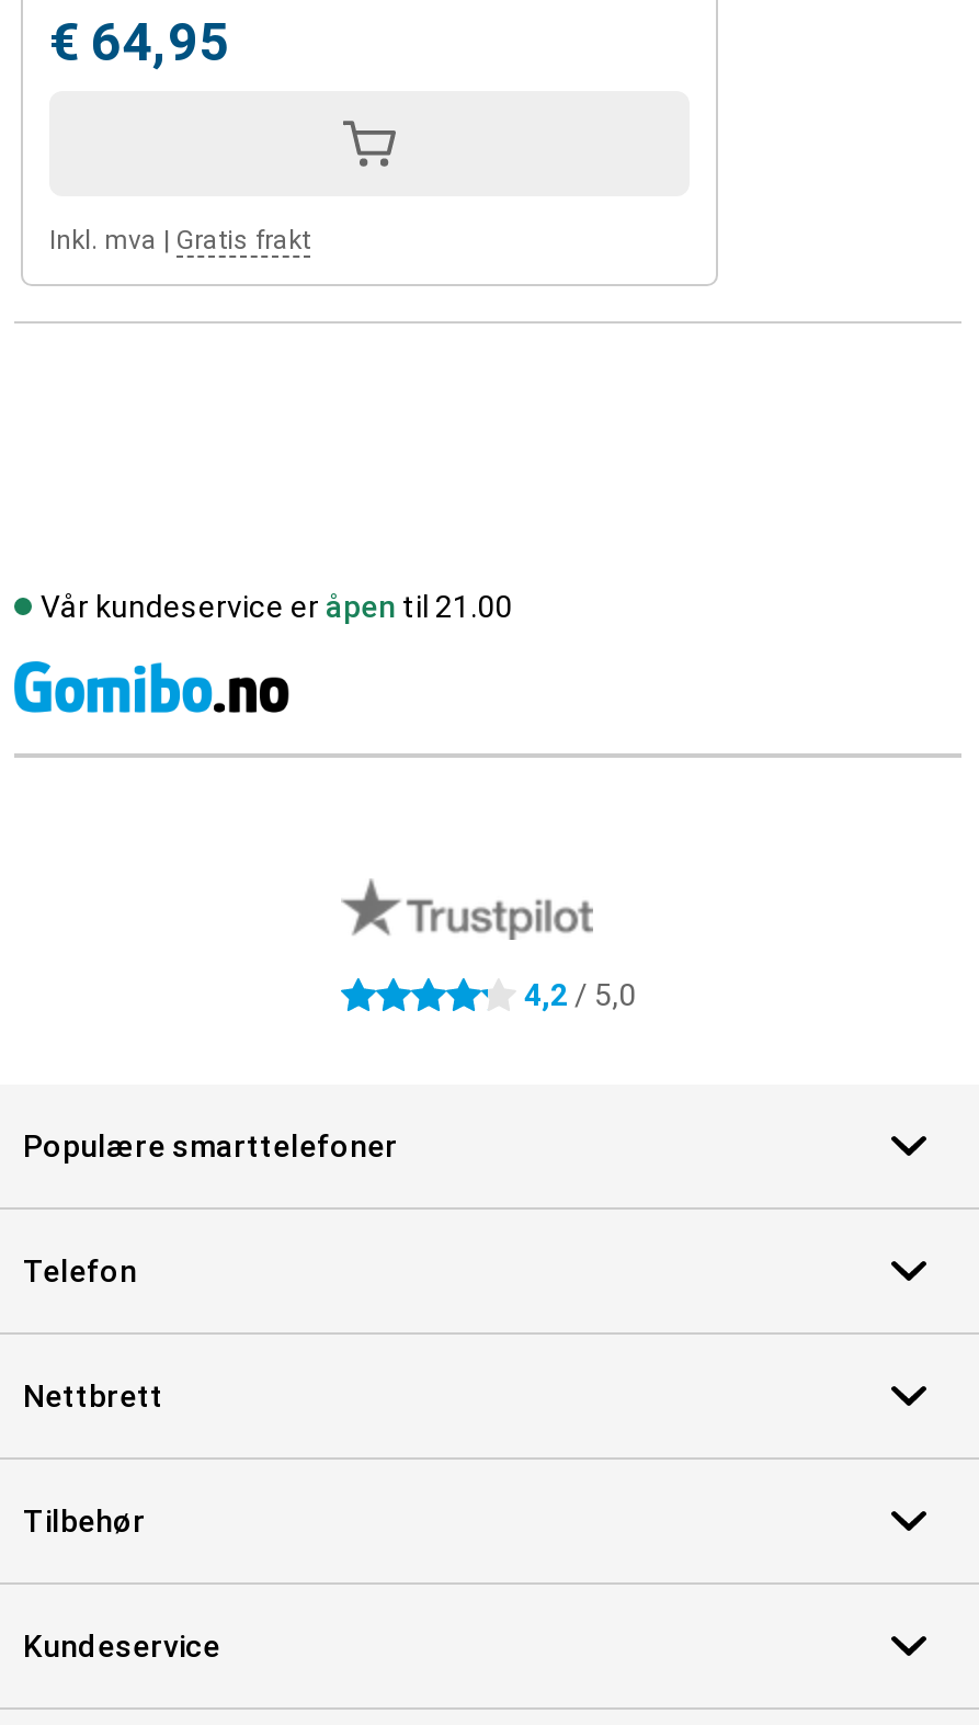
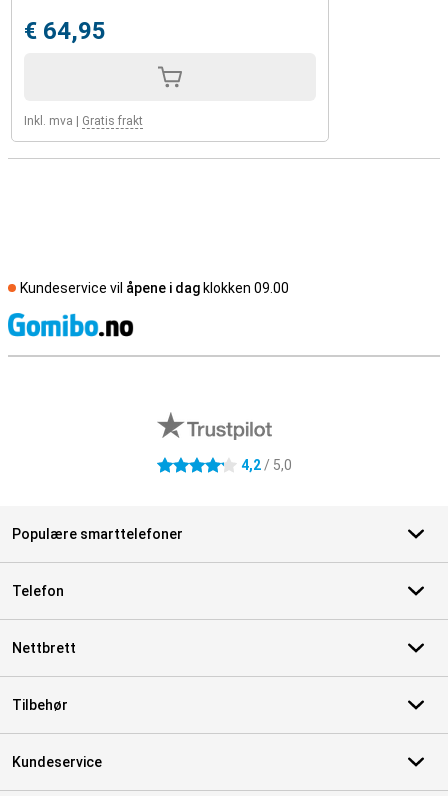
[41,589,512,624] Vår kundeservice er åpen til 21.00 -> [20,280,289,296] Kundeservice vil åpene i dag klokken 09.00

